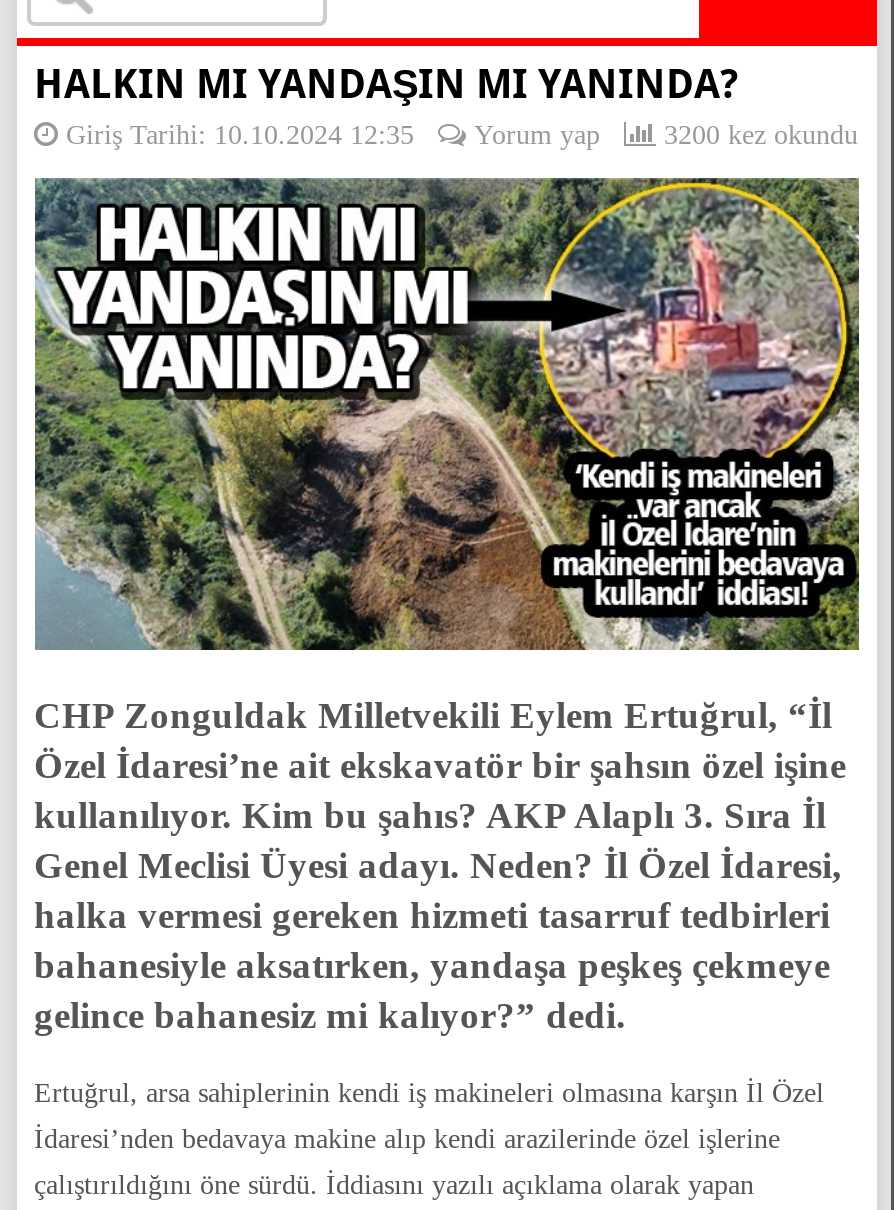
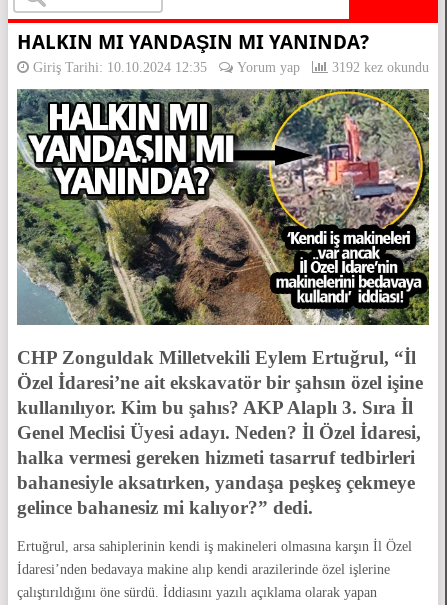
[474,120,858,148] Yorum yap 3200 kez okundu -> [236,60,428,74] Yorum yap 3192 kez okundu

